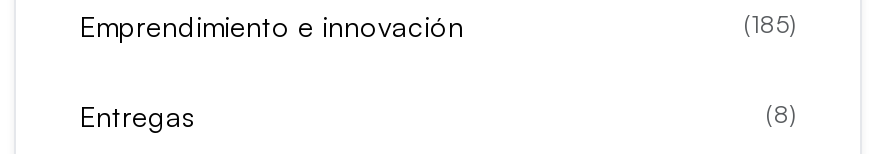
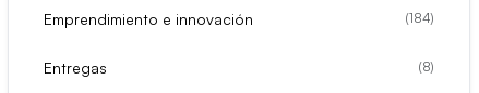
[744,10,796,40] (185) -> [405,10,434,26] (184)

